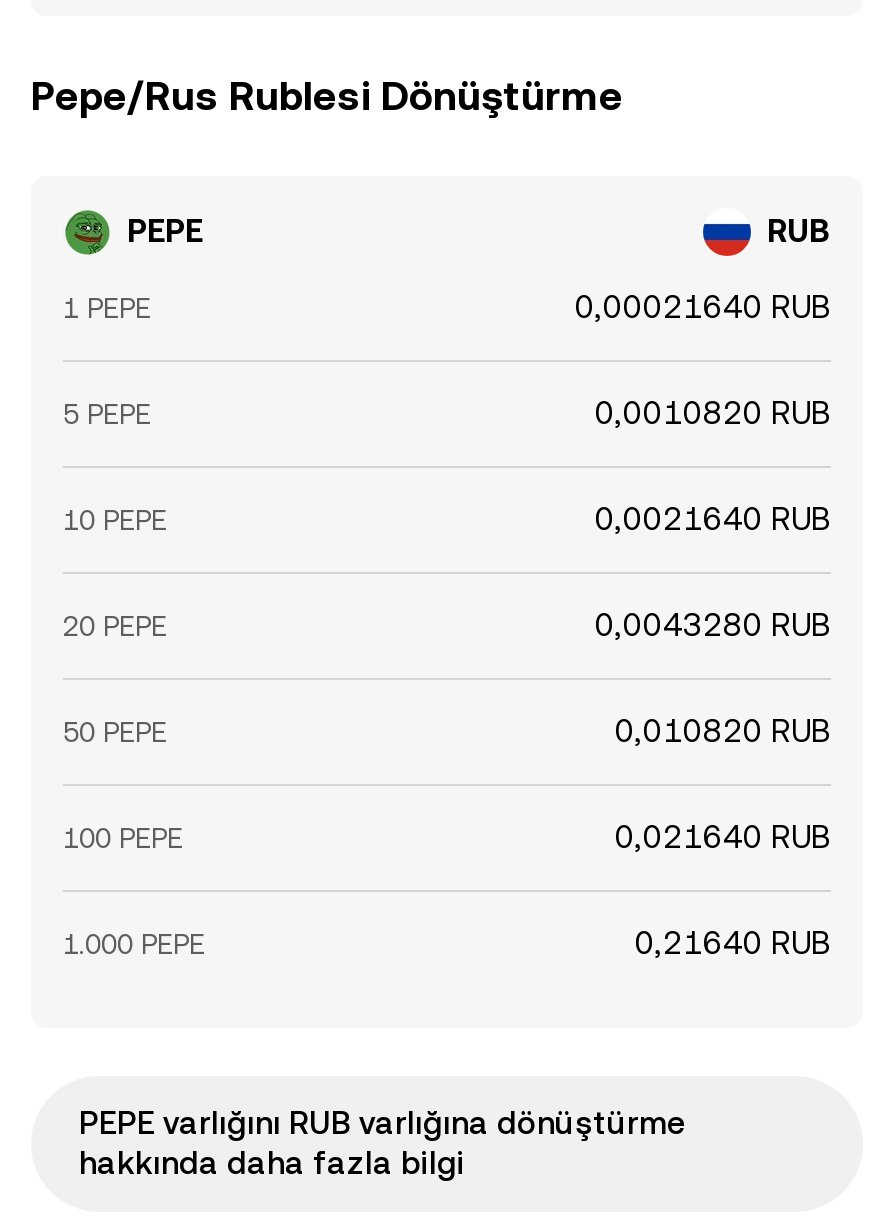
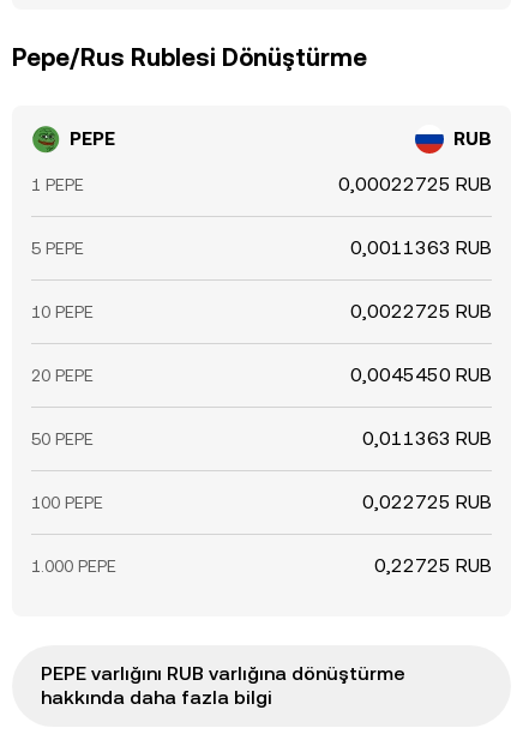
[575,288,831,326] 0,00021640 RUB -> [338,173,492,195] 0,00022725 RUB
[595,394,831,432] 0,0010820 RUB -> [350,236,492,259] 0,0011363 RUB
[595,500,831,538] 0,0021640 RUB -> [350,300,492,323] 0,0022725 RUB
[595,606,831,644] 0,0043280 RUB -> [350,363,492,386] 0,0045450 RUB
[615,712,831,750] 0,010820 RUB -> [362,427,492,450] 0,011363 RUB
[615,818,831,856] 0,021640 RUB -> [362,491,492,513] 0,022725 RUB
[635,924,831,962] 0,21640 RUB -> [374,554,492,577] 0,22725 RUB

